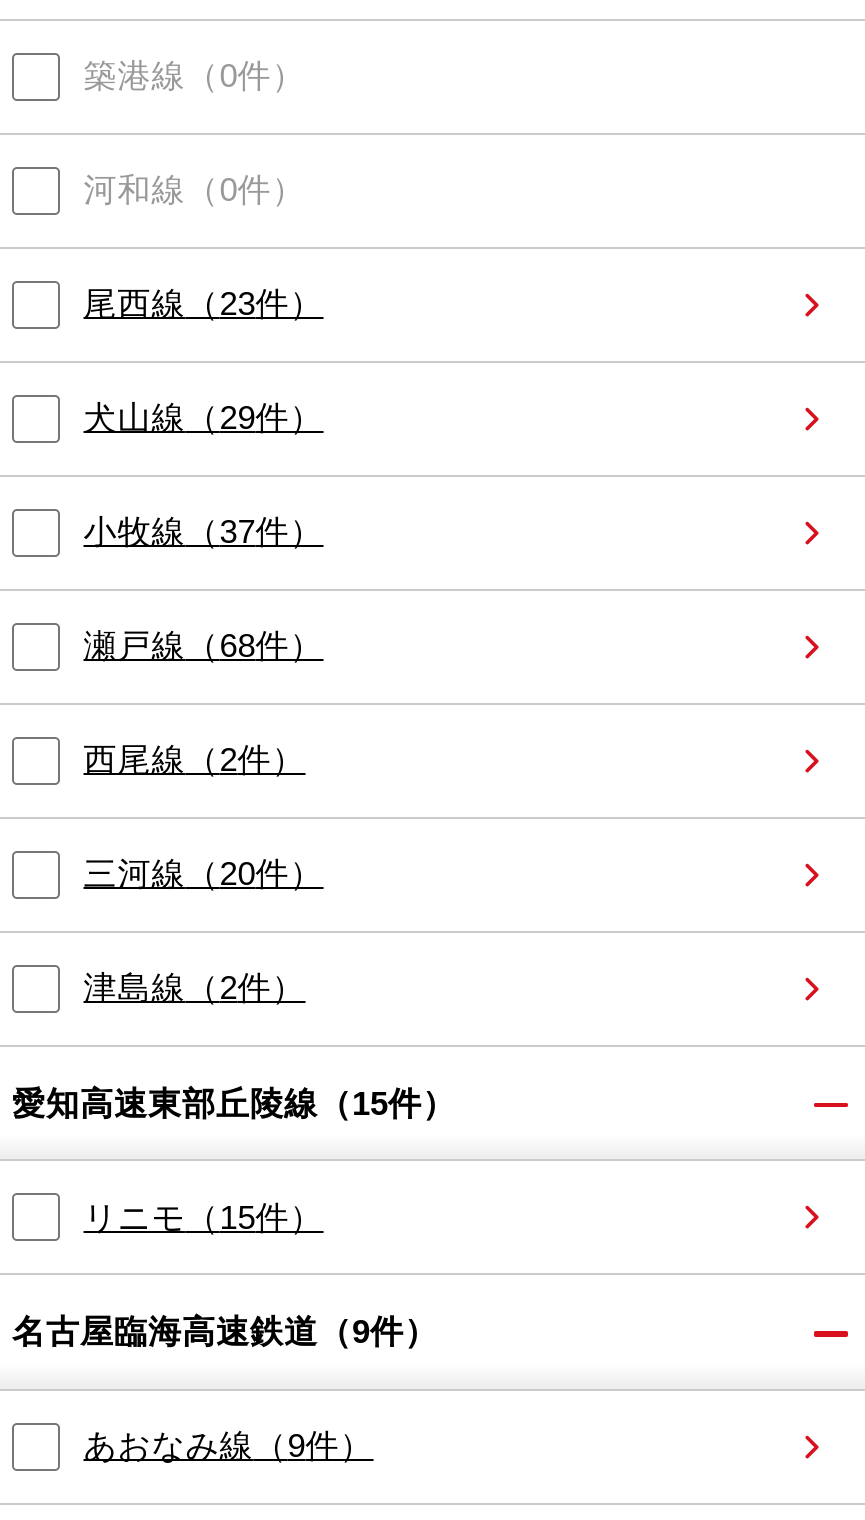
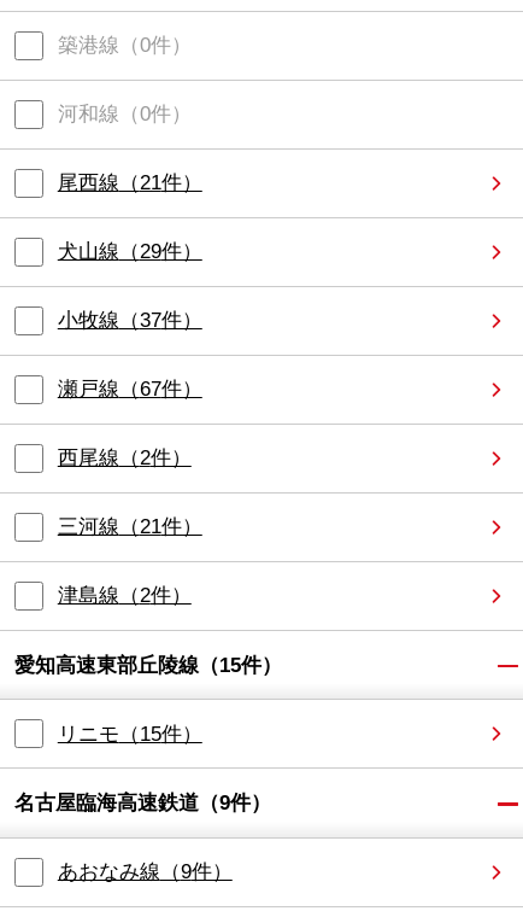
[84,285,324,323] 尾西線（23件） -> [58,171,202,194] 尾西線（21件）
[84,627,324,665] 瀬戸線（68件） -> [58,378,202,401] 瀬戸線（67件）
[84,856,324,894] 三河線（20件） -> [58,516,202,539] 三河線（21件）

